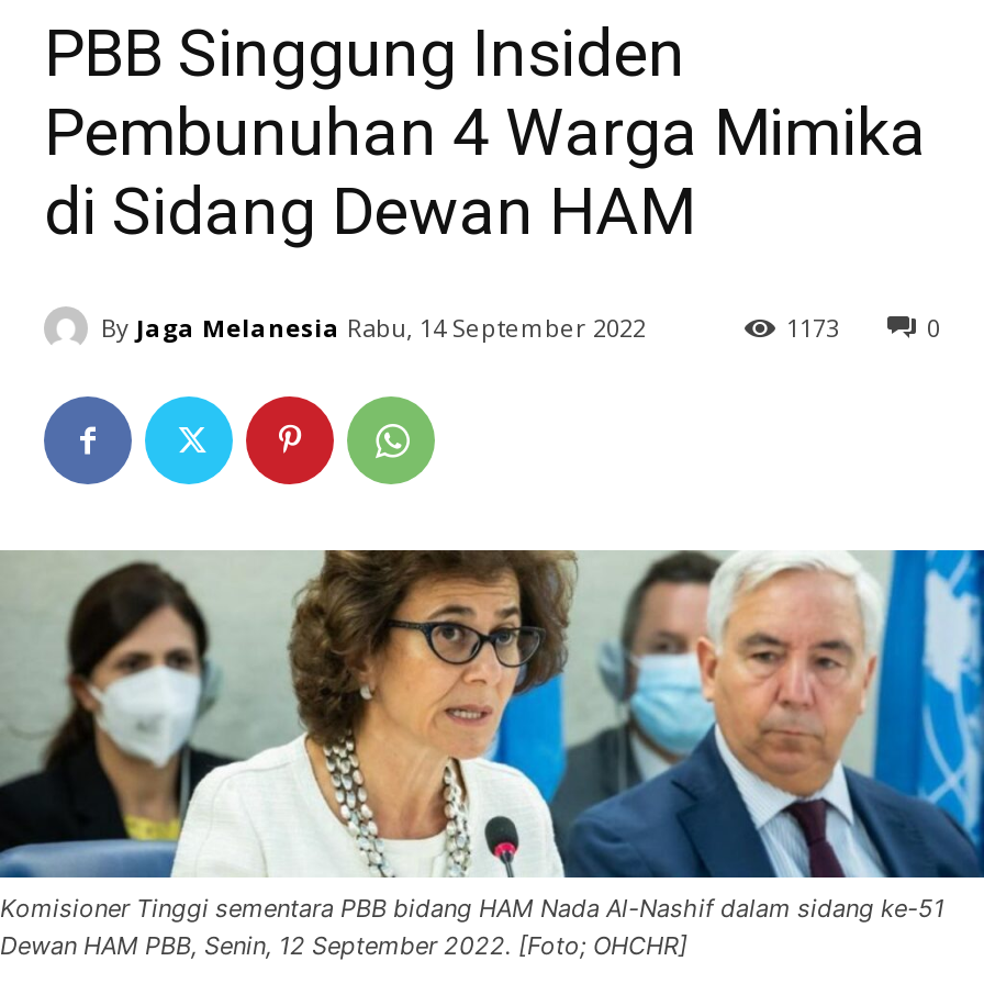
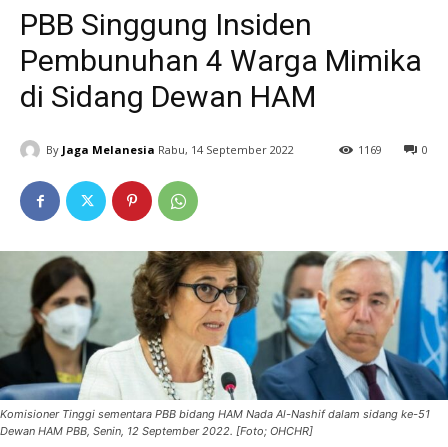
[786,311,839,344] 1173 -> [358,142,382,157] 1169

